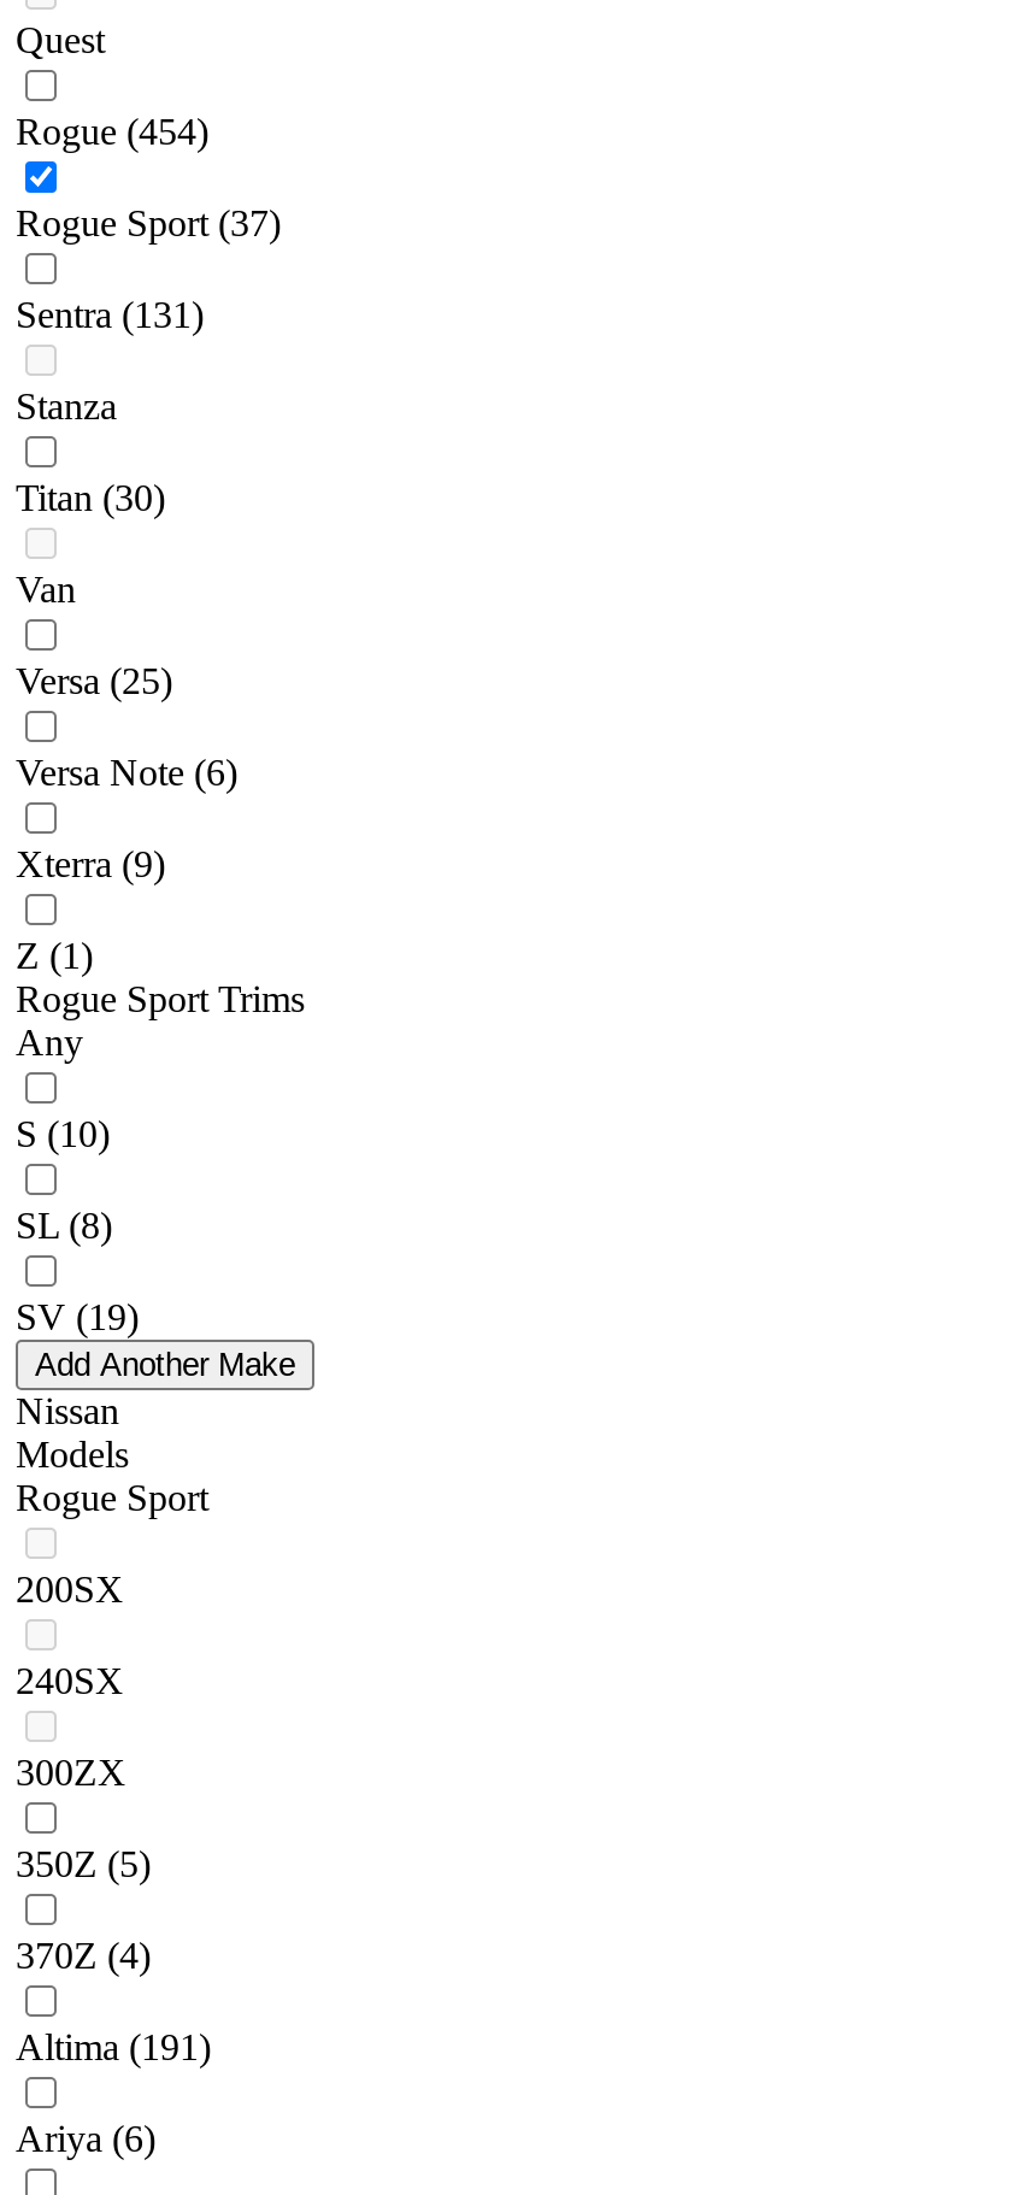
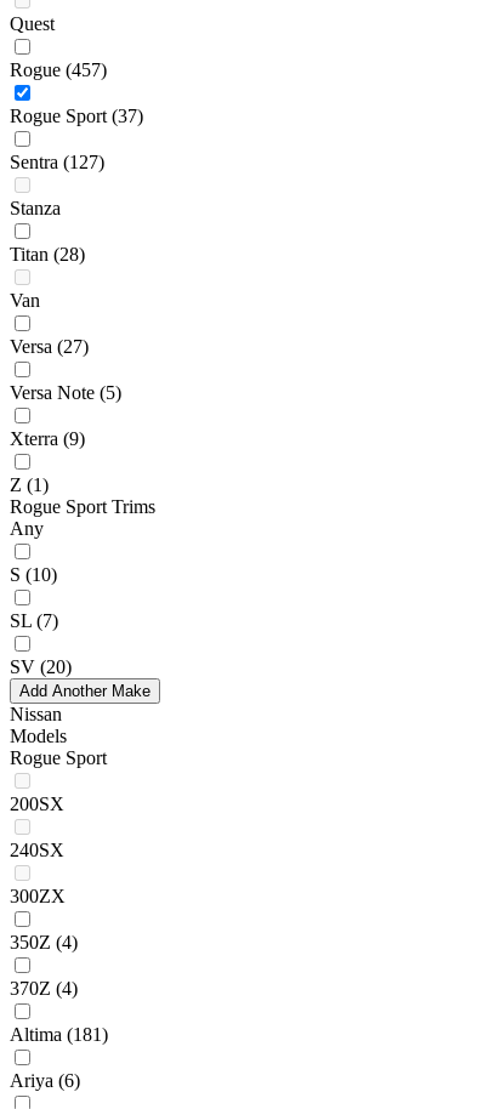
[16,112,208,153] Rogue (454) -> [10,60,107,81] Rogue (457)
[16,295,204,336] Sentra (131) -> [10,152,104,173] Sentra (127)
[16,478,165,519] Titan (30) -> [10,244,85,265] Titan (28)
[16,661,172,702] Versa (25) -> [10,337,89,357] Versa (27)
[16,753,237,794] Versa Note (6) -> [10,383,121,403] Versa Note (5)
[16,1206,112,1247] SL (8) -> [10,611,58,631] SL (7)
[16,1297,139,1338] SV (19) -> [10,657,72,678] SV (20)
[16,1844,151,1885] 350Z (5) -> [10,932,78,953] 350Z (4)
[16,2027,211,2068] Altima (191) -> [10,1025,108,1045] Altima (181)

